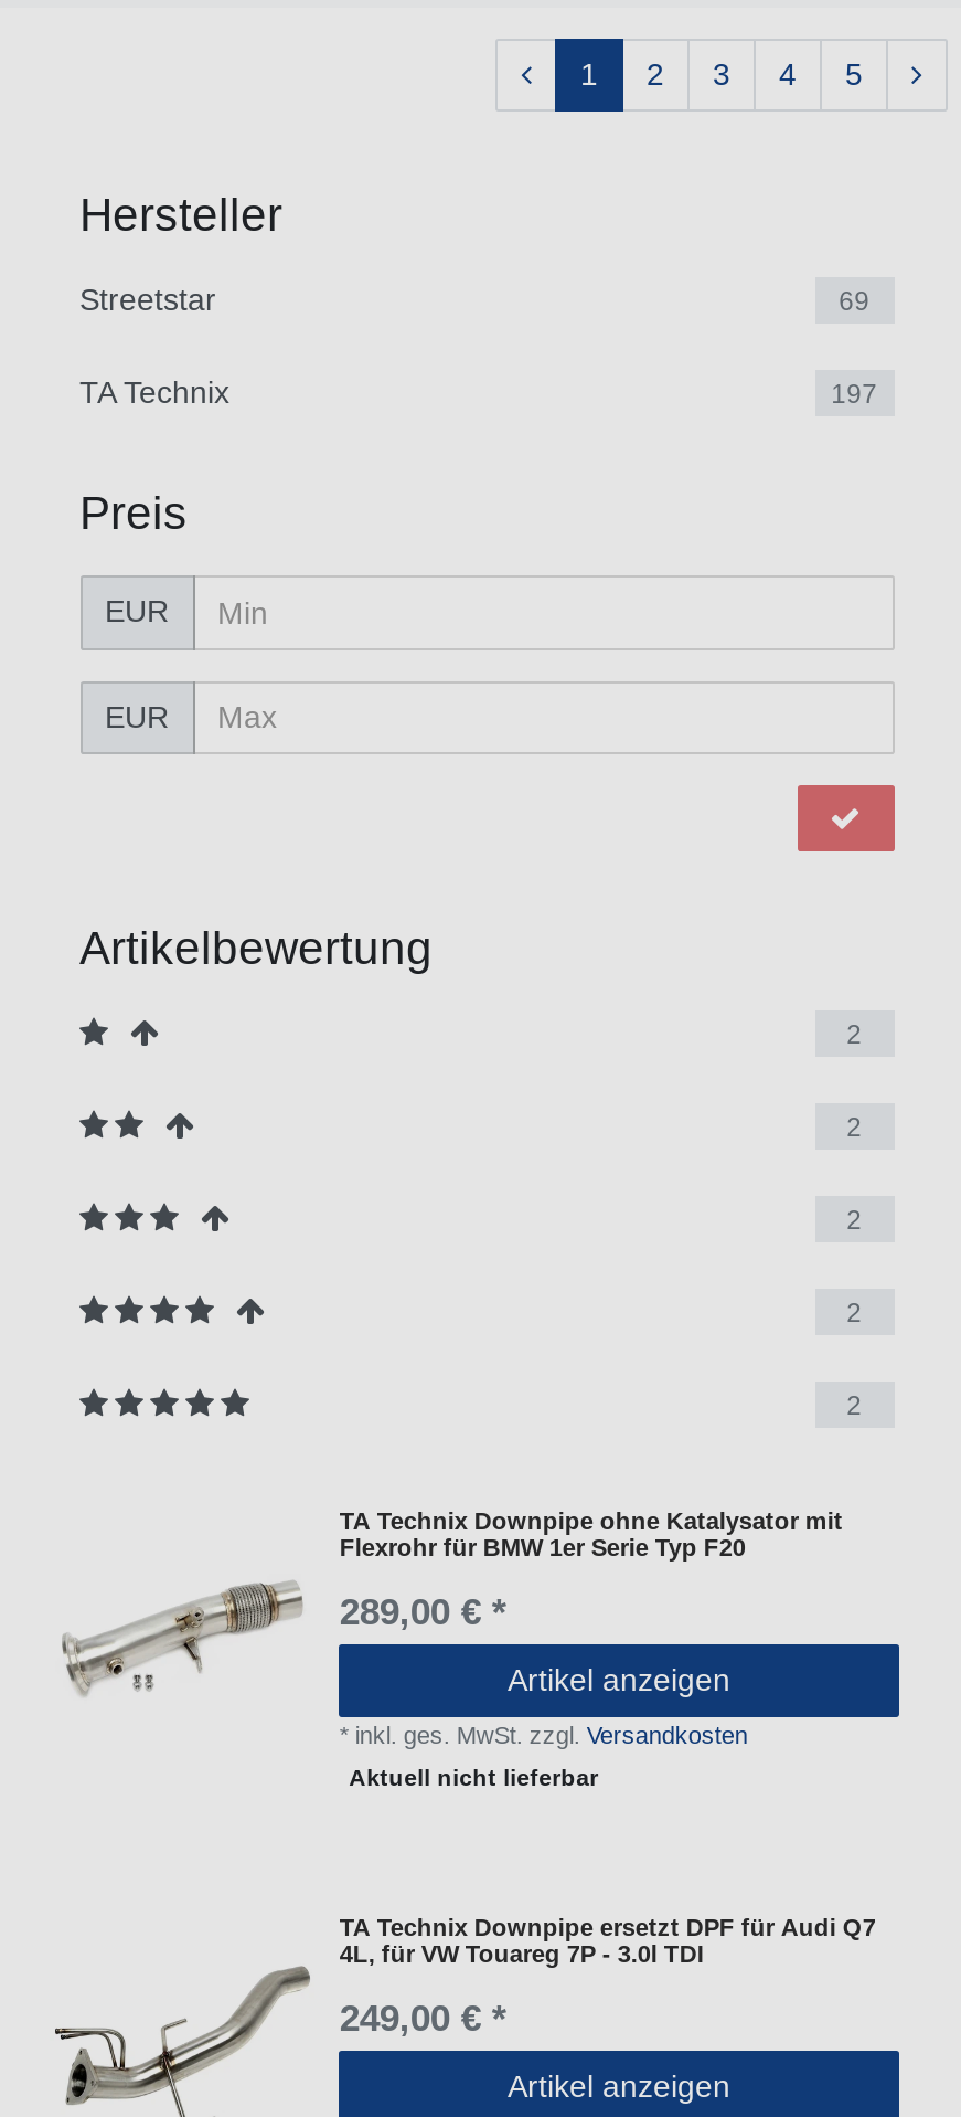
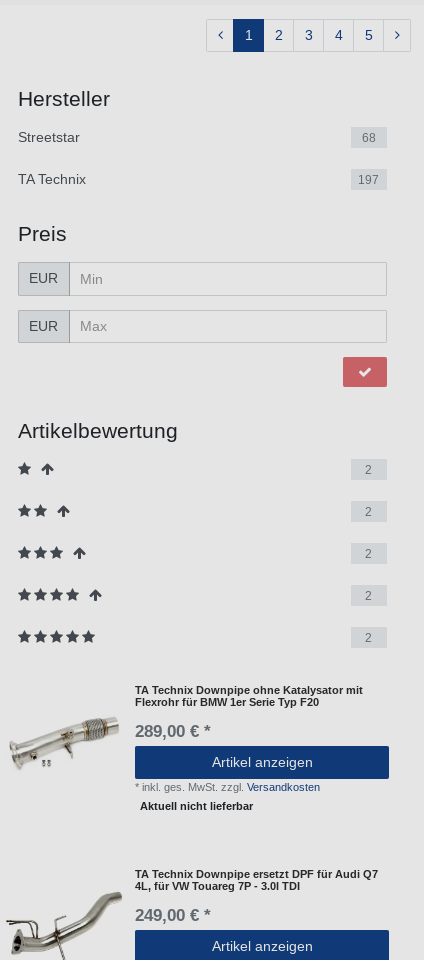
[839,285,870,316] 69 -> [362,131,376,145] 68

